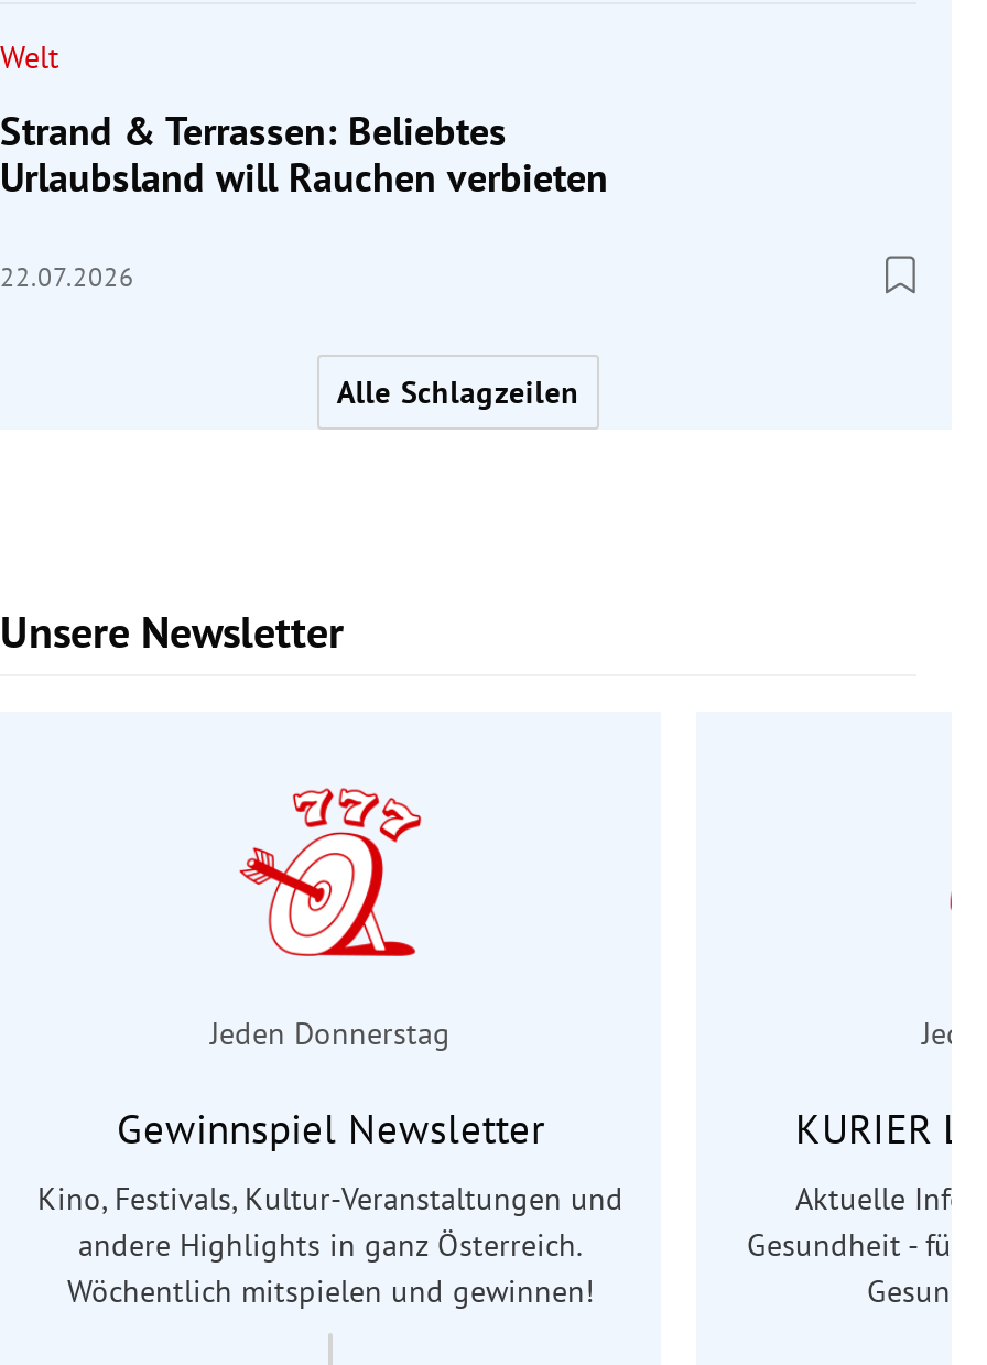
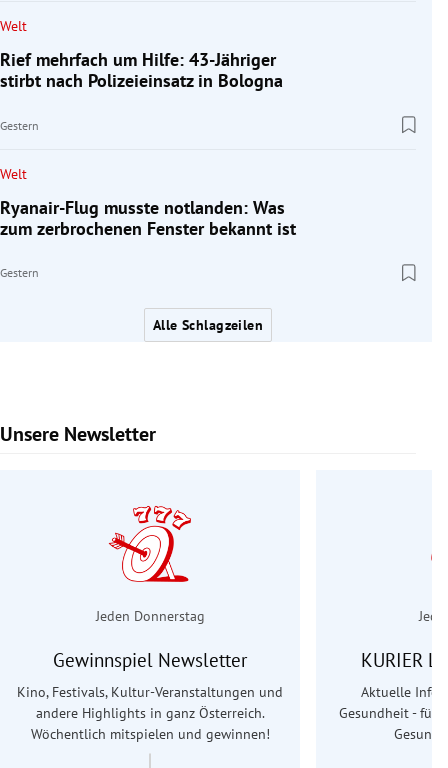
[0,105,608,292] Strand & Terrassen: Beliebtes | Urlaubsland will Rauchen verbieten | 22.07.2026 -> [0,48,296,280] Rief mehrfach um Hilfe: 43-Jähriger | stirbt nach Polizeieinsatz in Bologna | Gestern | Welt | Ryanair-Flug musste notlanden: Was | zum zerbrochenen Fenster bekannt ist | Gestern

